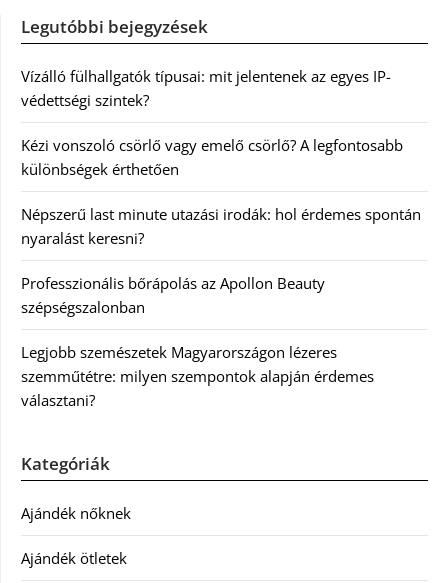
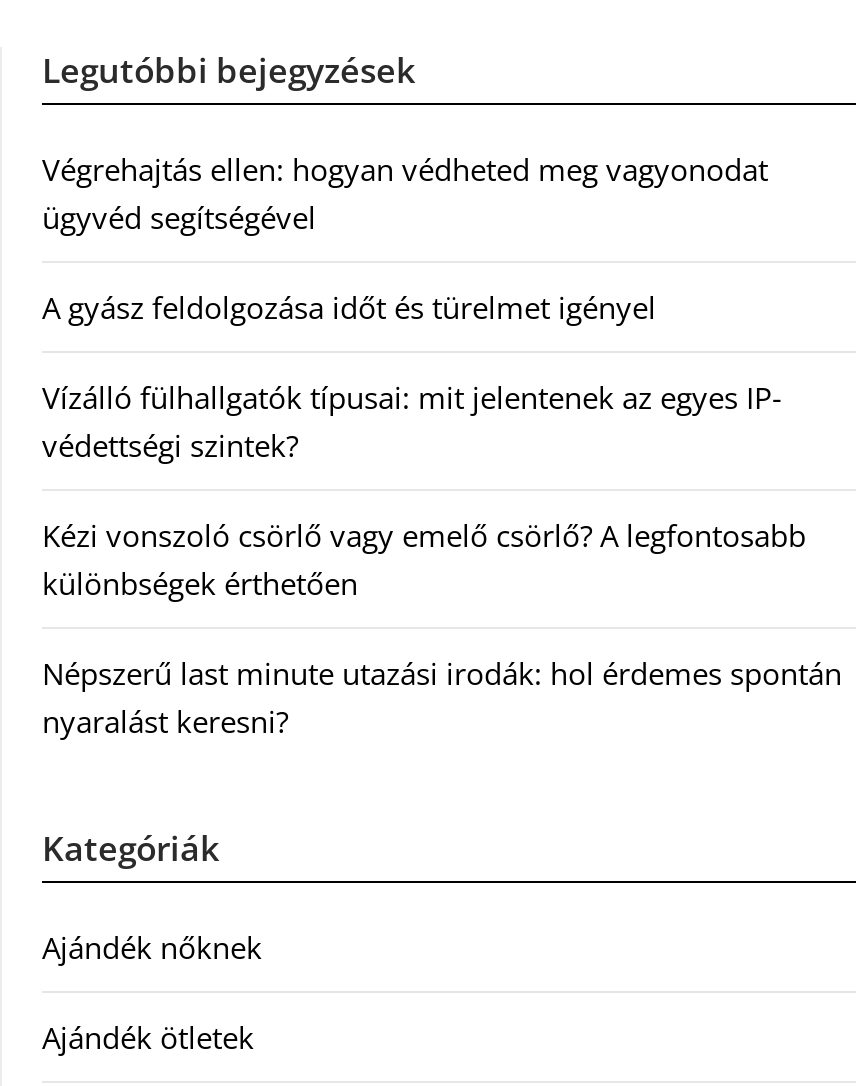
none -> [42,148,768,326] Végrehajtás ellen: hogyan védheted meg vagyonodat | ügyvéd segítségével | A gyász feldolgozása időt és türelmet igényel
moved [21,66,421,248] -> [42,376,842,740]: Vízálló fülhallgatók típusai: mit jelentenek az egyes IP- | védettségi szintek? | Kézi vonszoló csörlő vagy emelő csörlő? A legfontosabb | különbségek érthetően | Népszerű last minute utazási irodák: hol érdemes spontán | nyaralást keresni?
[21,273,374,410] Professzionális bőrápolás az Apollon Beauty | szépségszalonban | Legjobb szemészetek Magyarországon lézeres | szemműtétre: milyen szempontok alapján érdemes | választani? -> none

